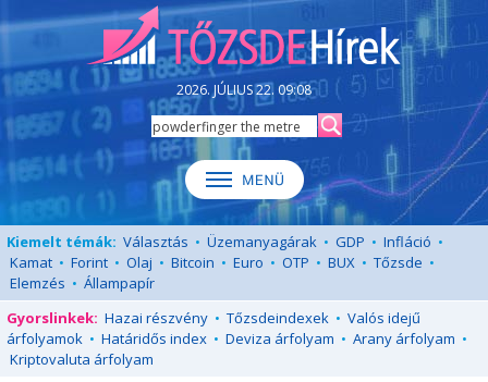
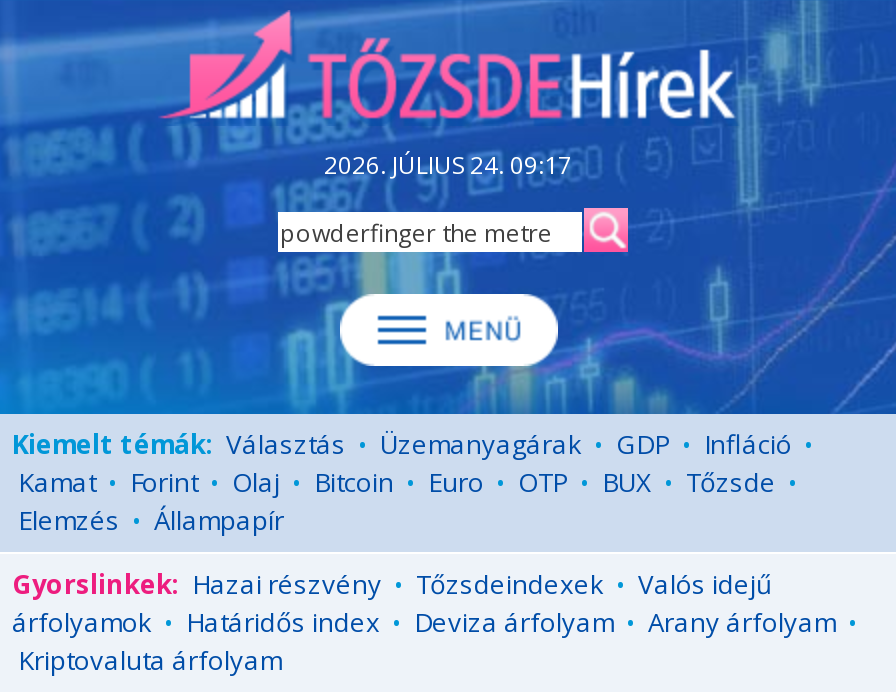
[176,81,312,99] 2026. JÚLIUS 22. 09:08 -> [324,148,572,182] 2026. JÚLIUS 24. 09:17

